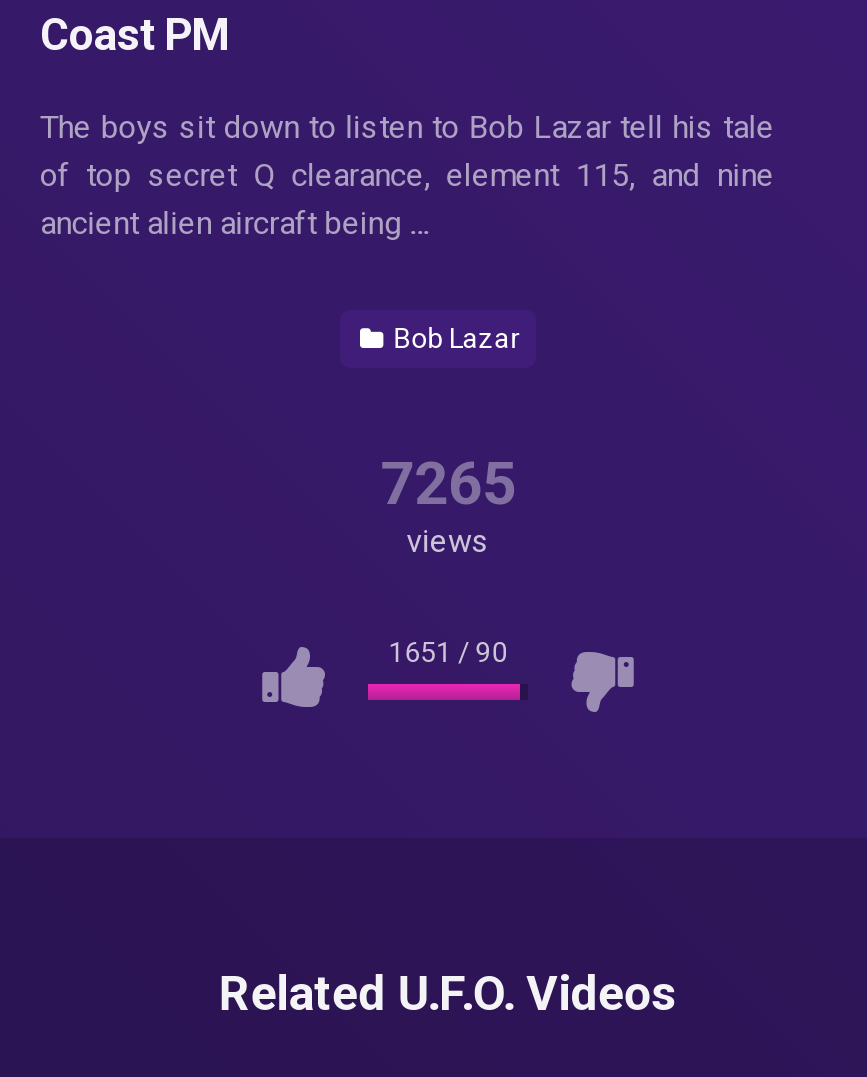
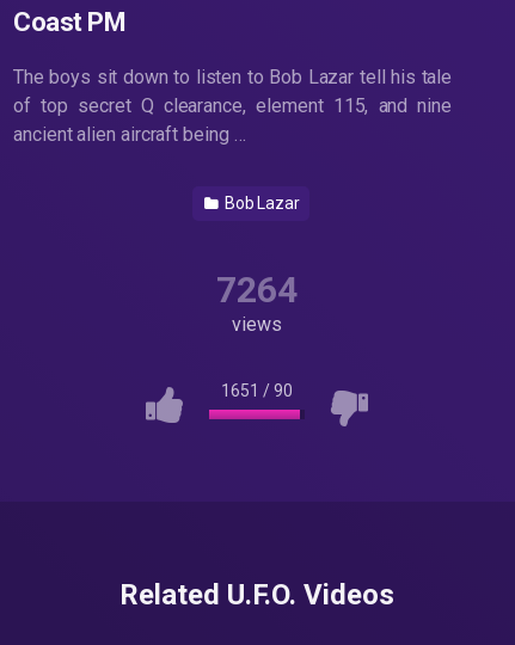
[380,448,516,518] 7265 -> [217,269,297,311] 7264

